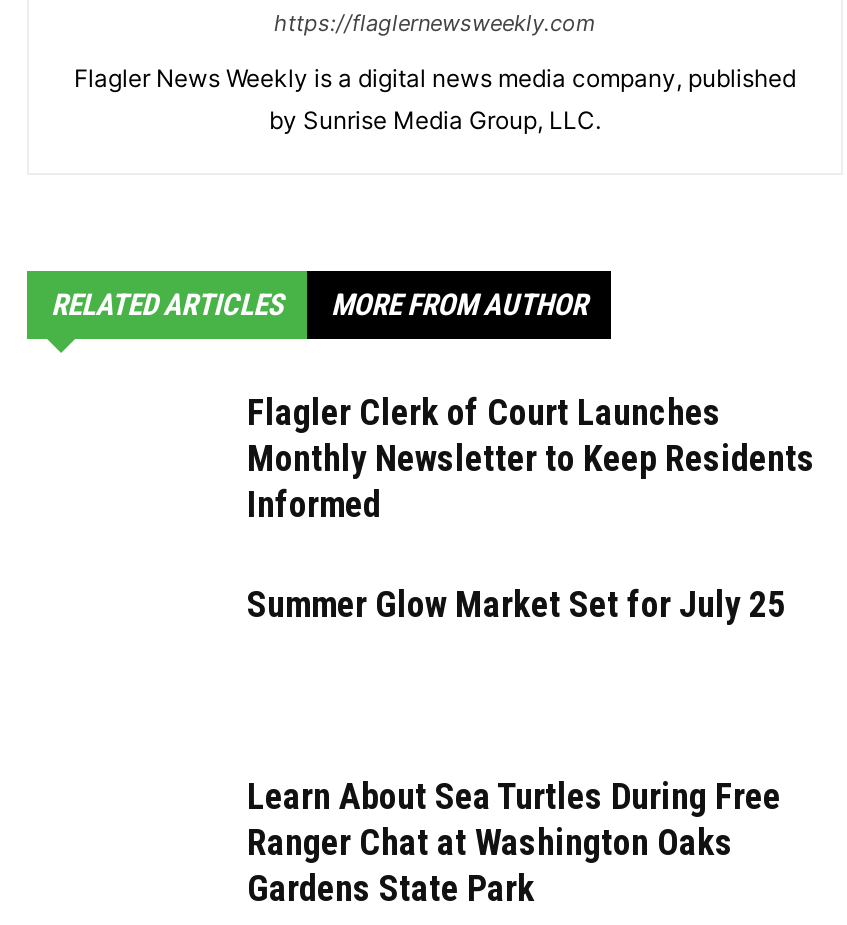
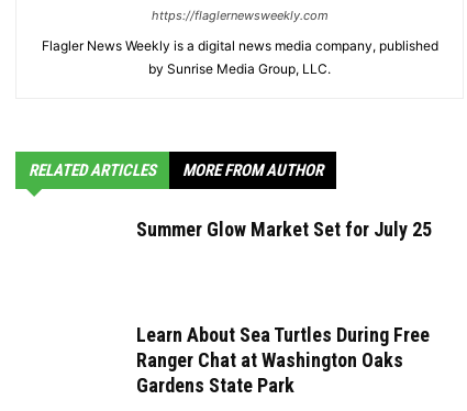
[247,391,815,525] Flagler Clerk of Court Launches | Monthly Newsletter to Keep Residents | Informed -> none

